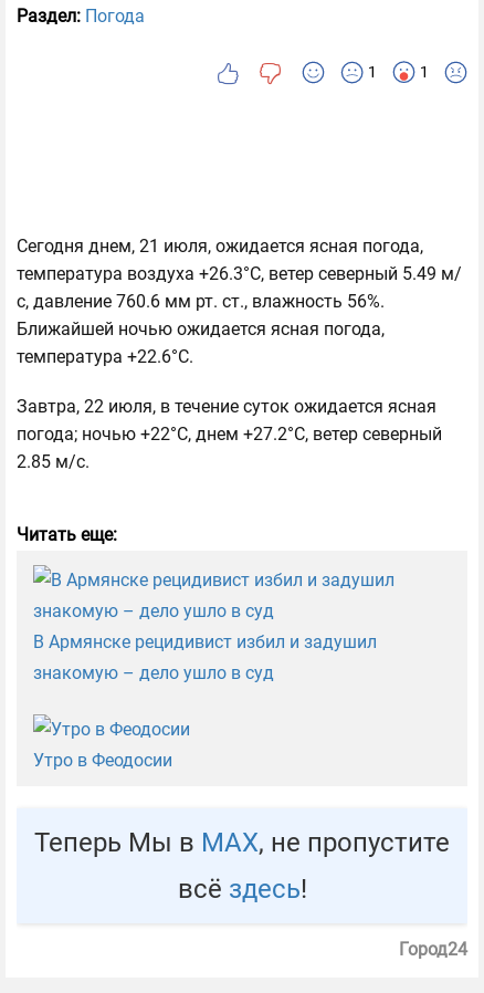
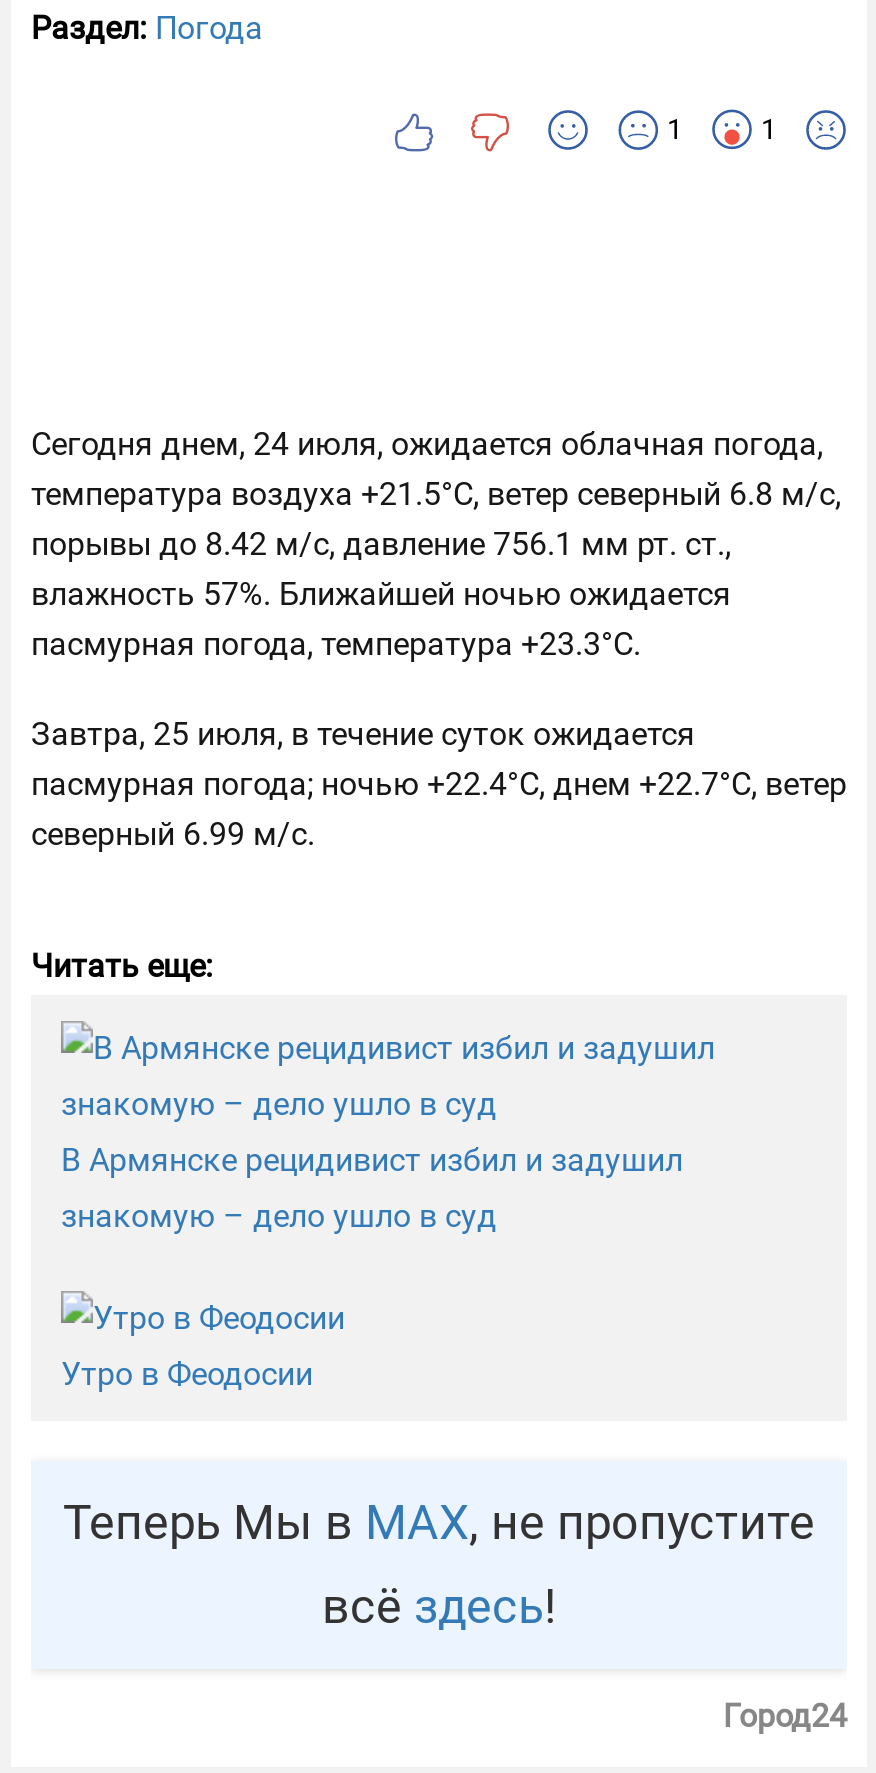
[17,236,462,367] Сегодня днем, 21 июля, ожидается ясная погода, | температура воздуха +26.3°С, ветер северный 5.49 м/ | с, давление 760.6 мм рт. ст., влажность 56%. | Ближайшей ночью ожидается ясная погода, | температура +22.6°С. -> [31,425,841,663] Сегодня днем, 24 июля, ожидается облачная погода, | температура воздуха +21.5°С, ветер северный 6.8 м/с, | порывы до 8.42 м/с, давление 756.1 мм рт. ст., | влажность 57%. Ближайшей ночью ожидается | пасмурная погода, температура +23.3°С.
[17,396,442,472] Завтра, 22 июля, в течение суток ожидается ясная | погода; ночью +22°С, днем +27.2°С, ветер северный | 2.85 м/с. -> [31,715,847,853] Завтра, 25 июля, в течение суток ожидается | пасмурная погода; ночью +22.4°С, днем +22.7°С, ветер | северный 6.99 м/с.

